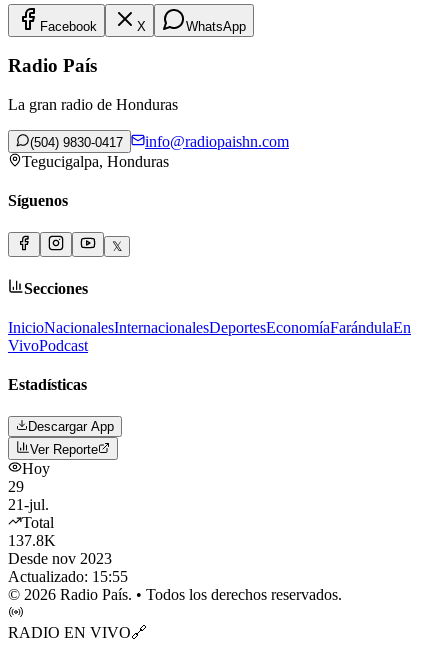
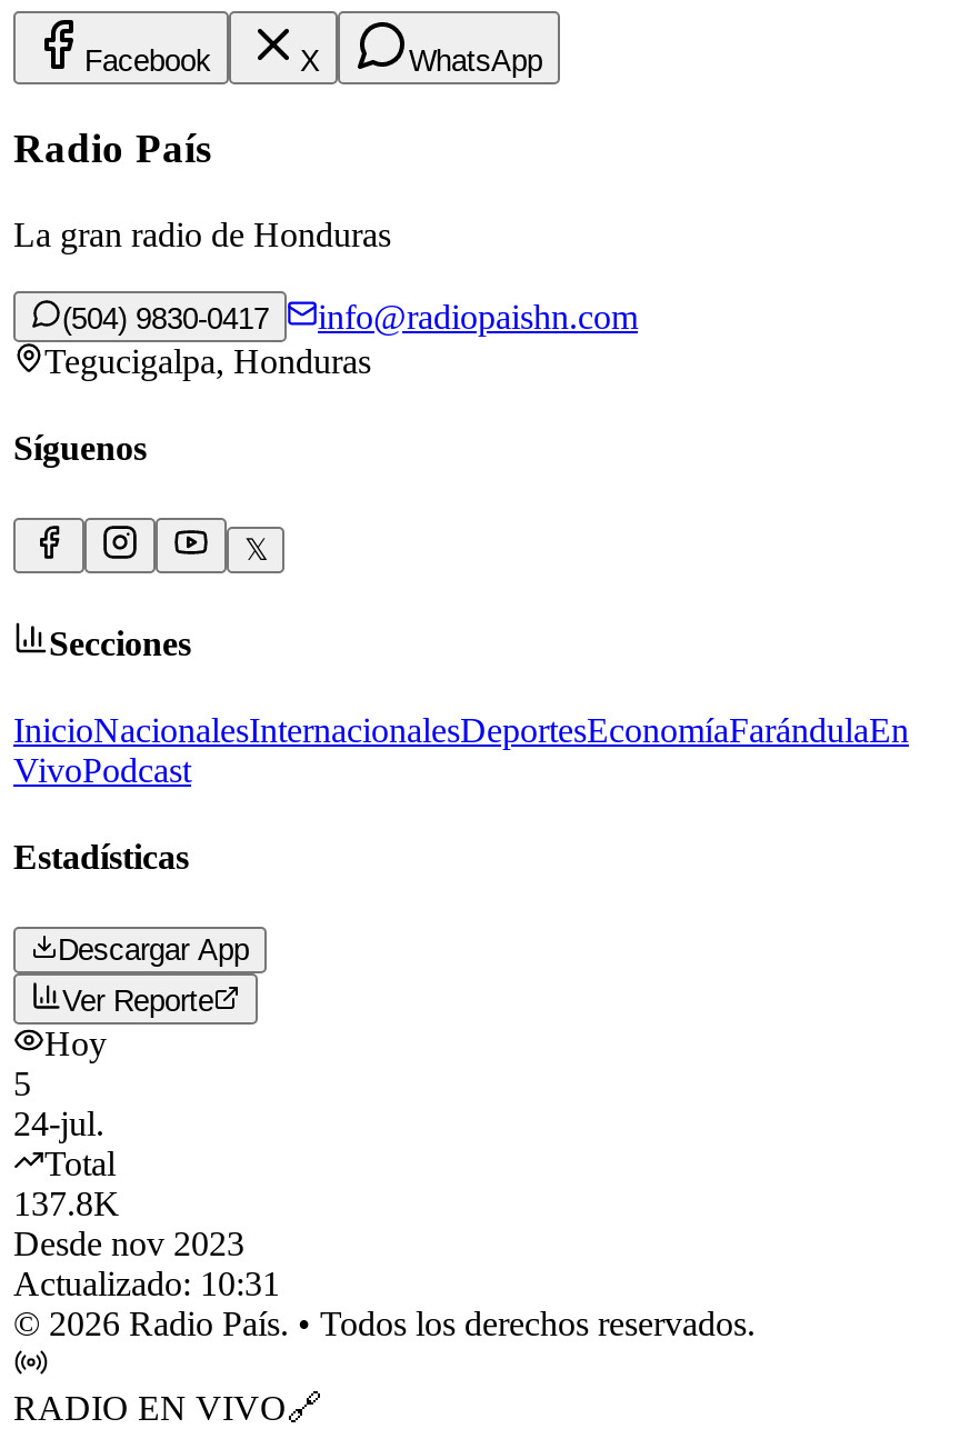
[8,478,49,513] 29 | 21-jul. -> [13,1064,104,1141] 5 | 24-jul.
[8,568,128,585] Actualizado: 15:55 -> [13,1264,280,1301] Actualizado: 10:31

